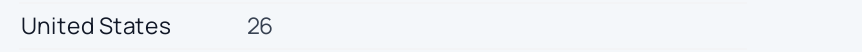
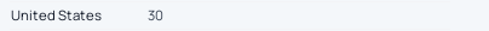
[247,10,273,40] 26 -> [148,6,163,24] 30

